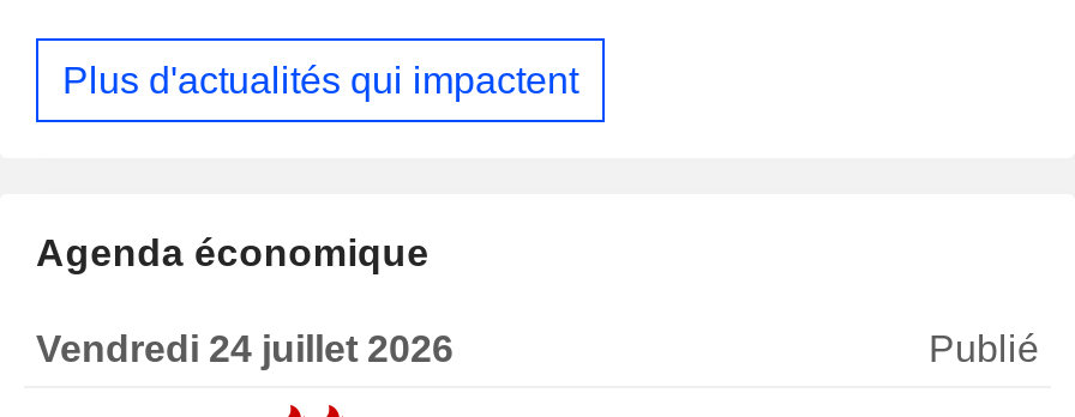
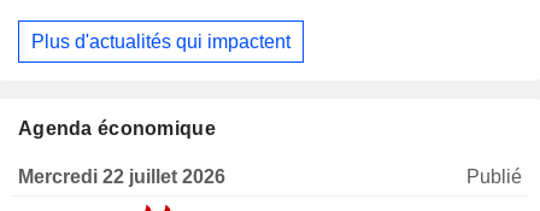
[36,329,454,370] Vendredi 24 juillet 2026 -> [18,167,225,187] Mercredi 22 juillet 2026

